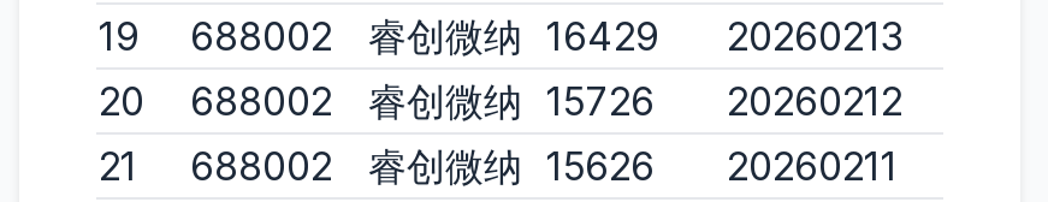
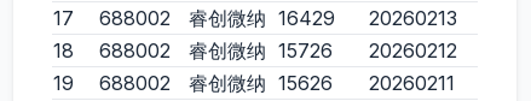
[99,12,902,60] 19 688002 睿创微纳 16429 20260213 -> [53,6,457,30] 17 688002 睿创微纳 16429 20260213
[99,77,902,125] 20 688002 睿创微纳 15726 20260212 -> [53,38,457,63] 18 688002 睿创微纳 15726 20260212
[99,142,898,190] 21 688002 睿创微纳 15626 20260211 -> [53,71,455,95] 19 688002 睿创微纳 15626 20260211

